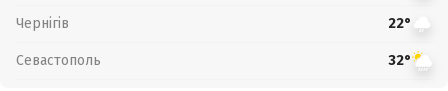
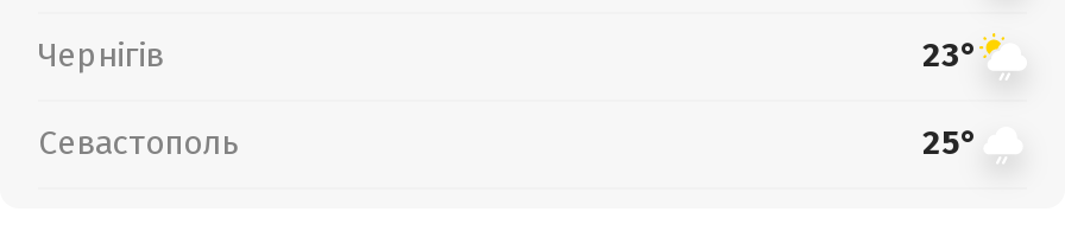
[388,15,412,32] 22° -> [922,36,979,76] 23°
[388,52,412,69] 32° -> [922,123,979,163] 25°

